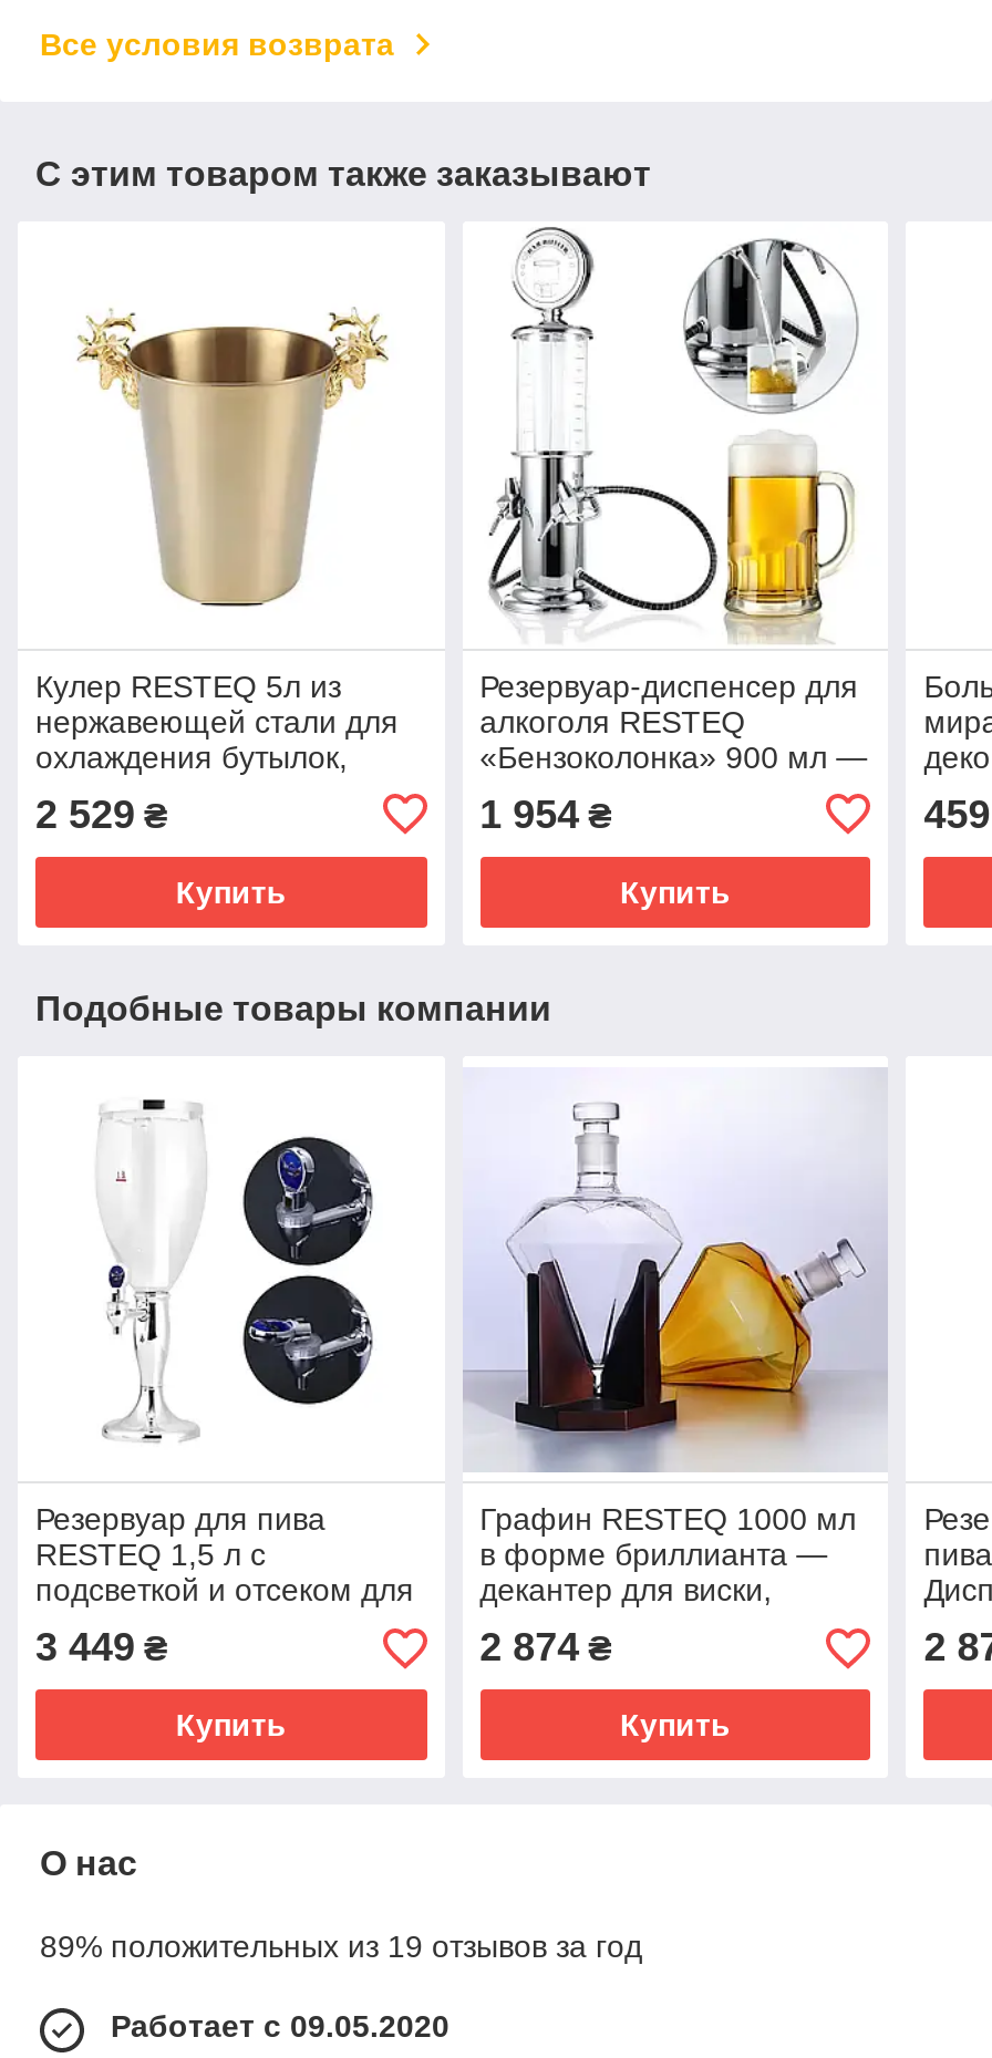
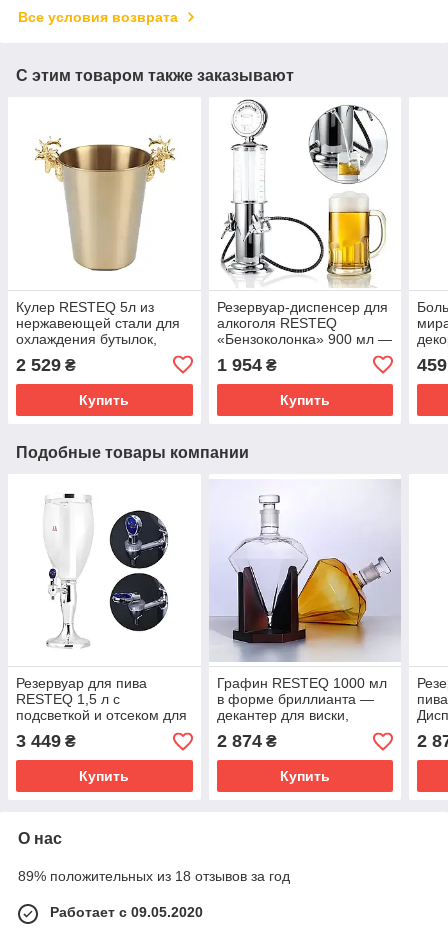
[40,1930,642,1965] 89% положительных из 19 отзывов за год -> [18,868,290,884] 89% положительных из 18 отзывов за год

